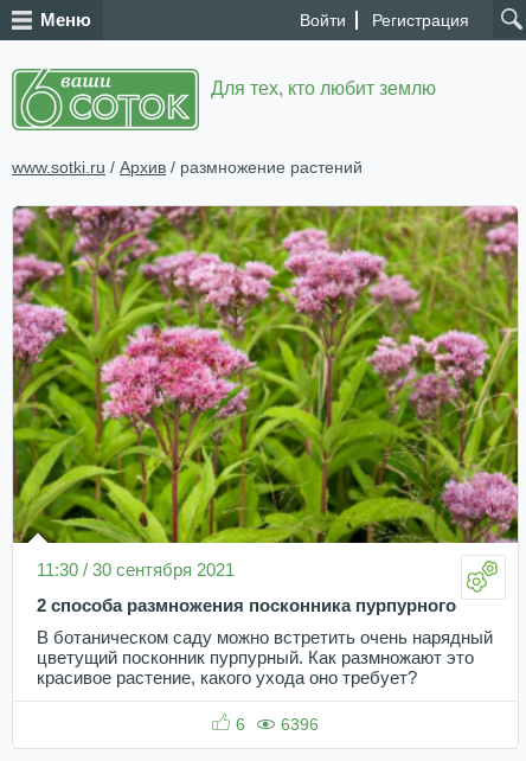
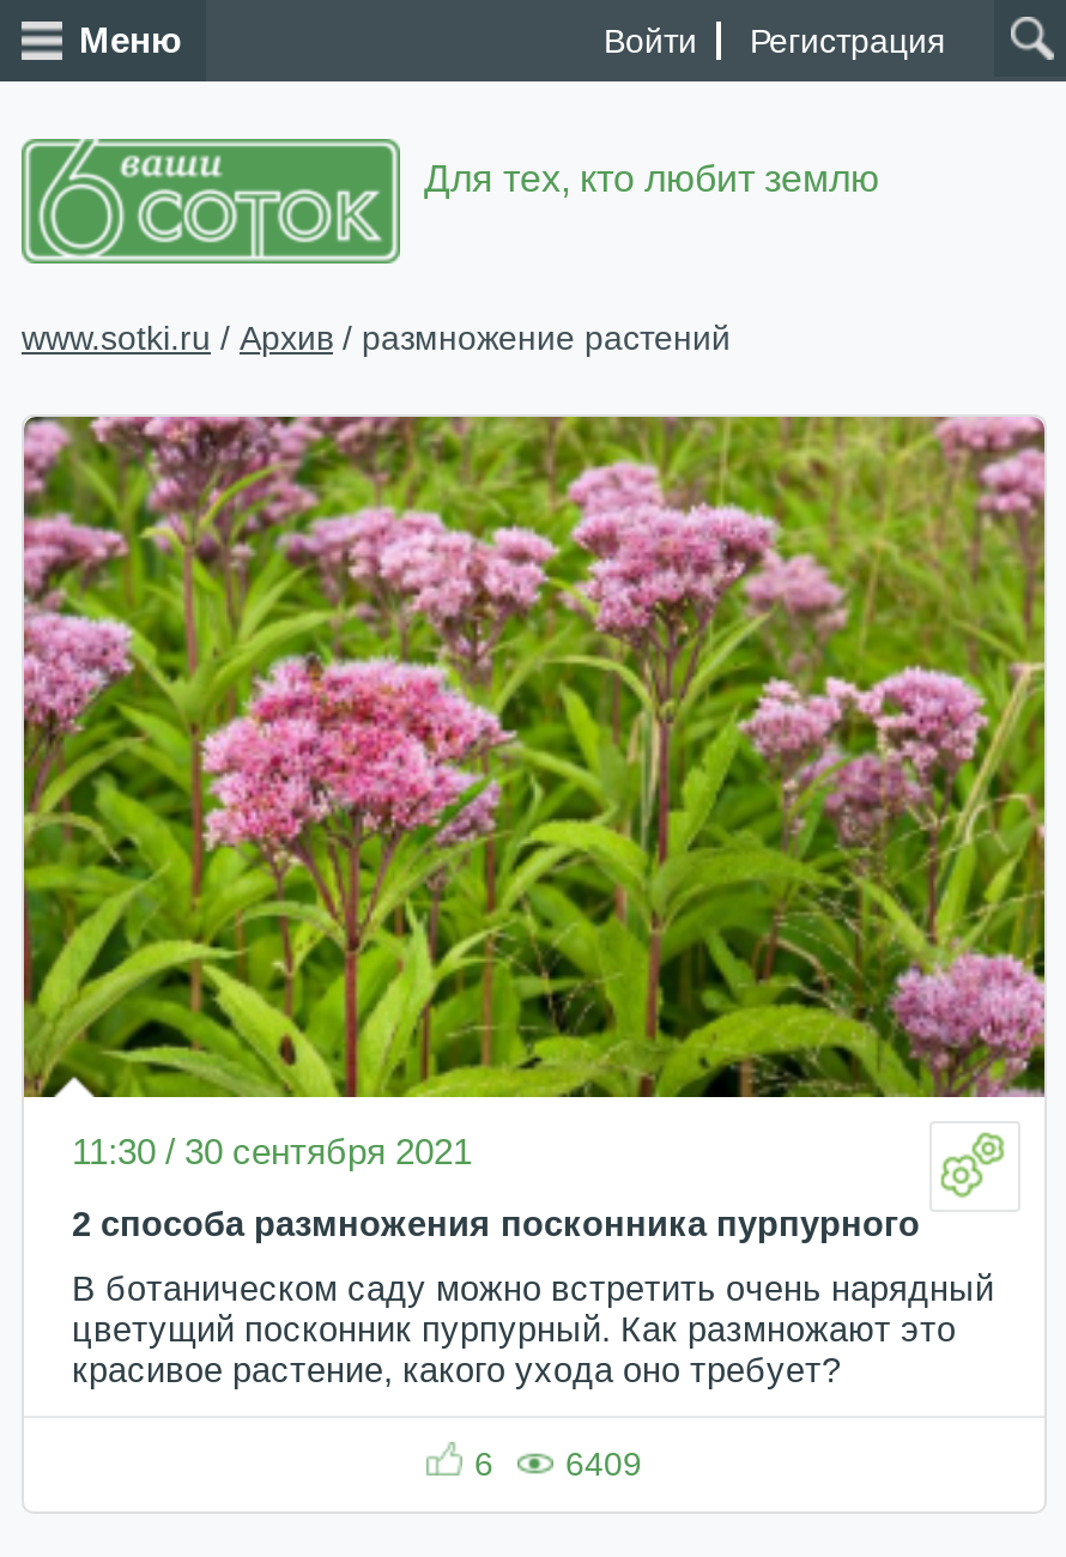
[236,715,319,734] 6 6396 -> [474,1446,642,1484] 6 6409

